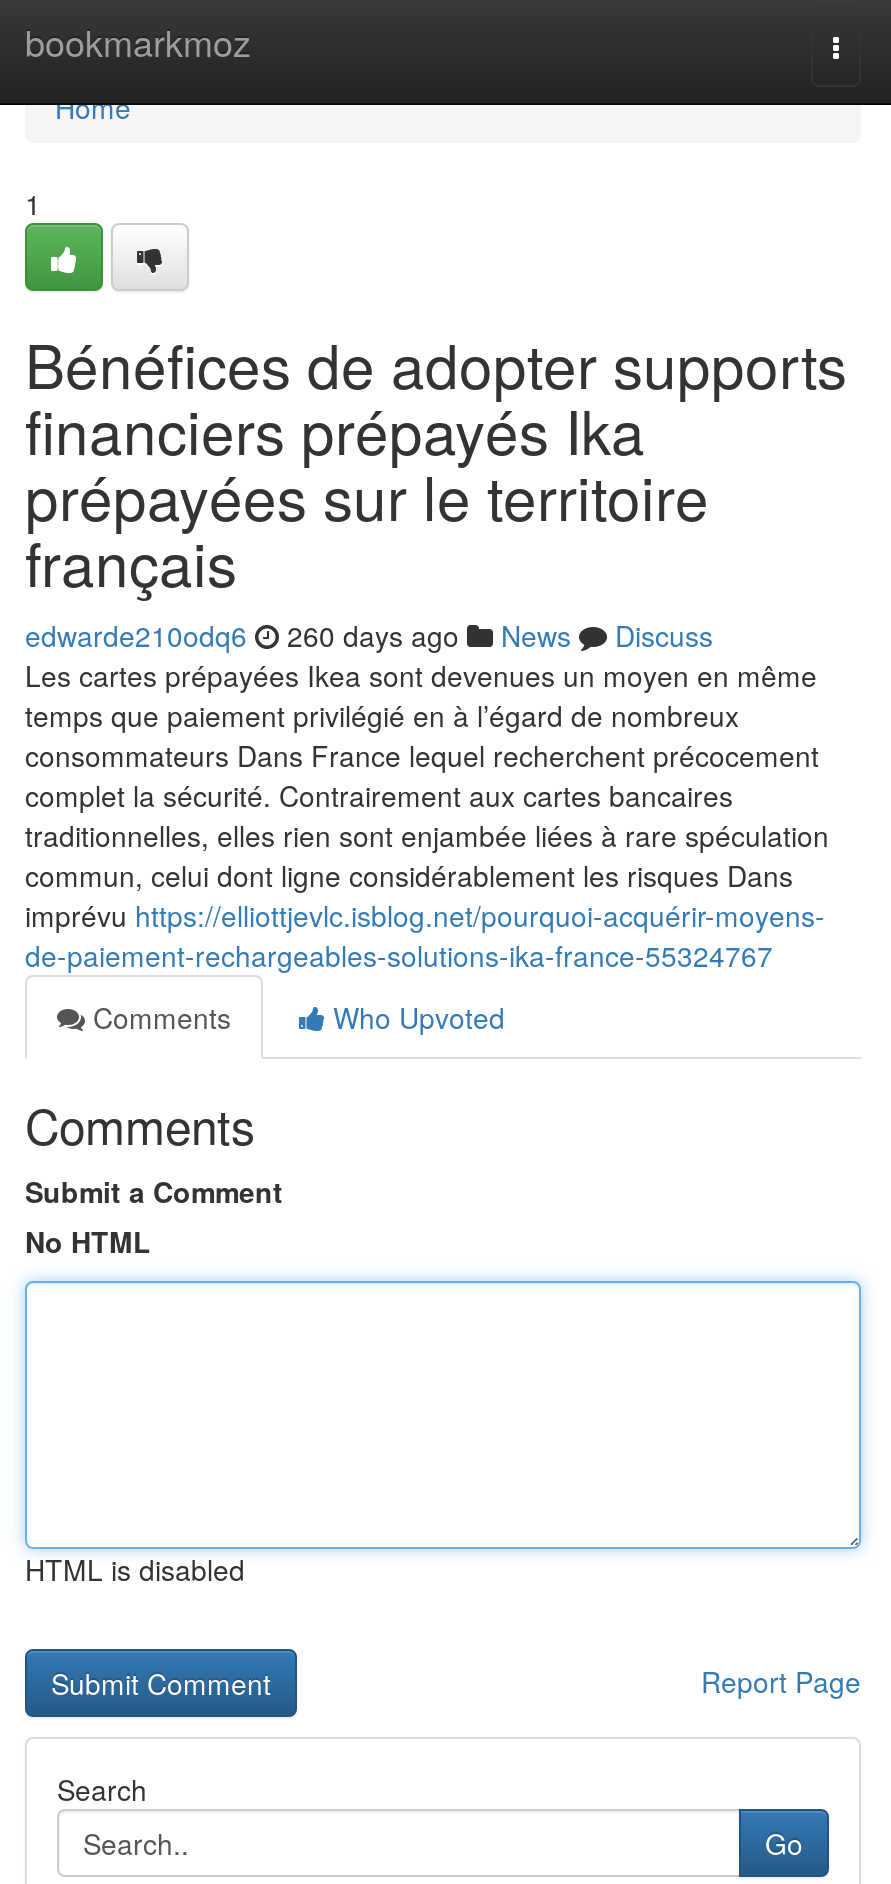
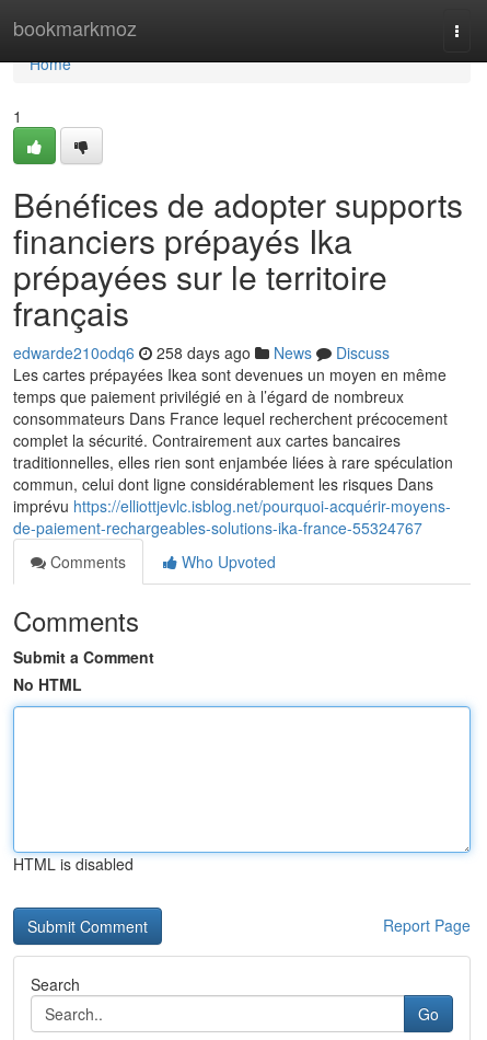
[25,615,713,655] edwarde210odq6 260 days ago News Discuss -> [13,342,390,363] edwarde210odq6 258 days ago News Discuss

